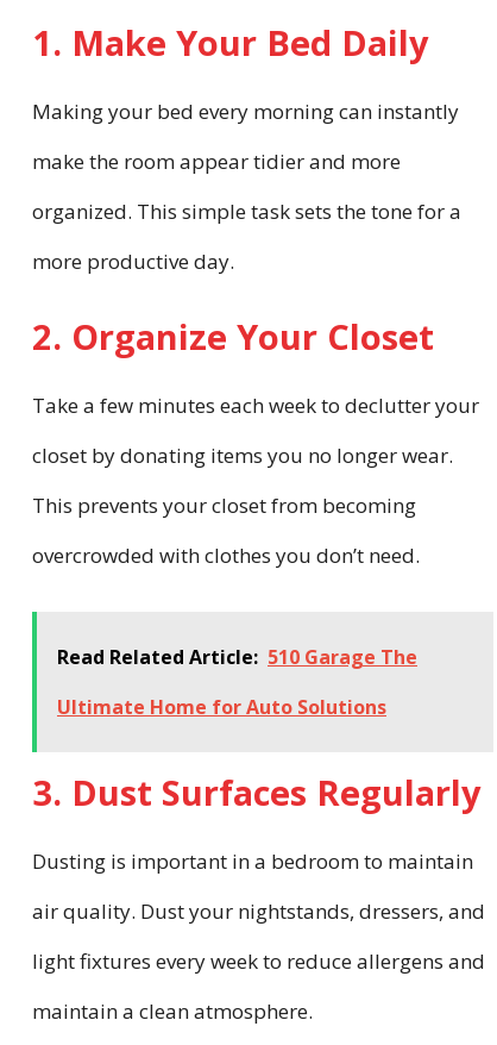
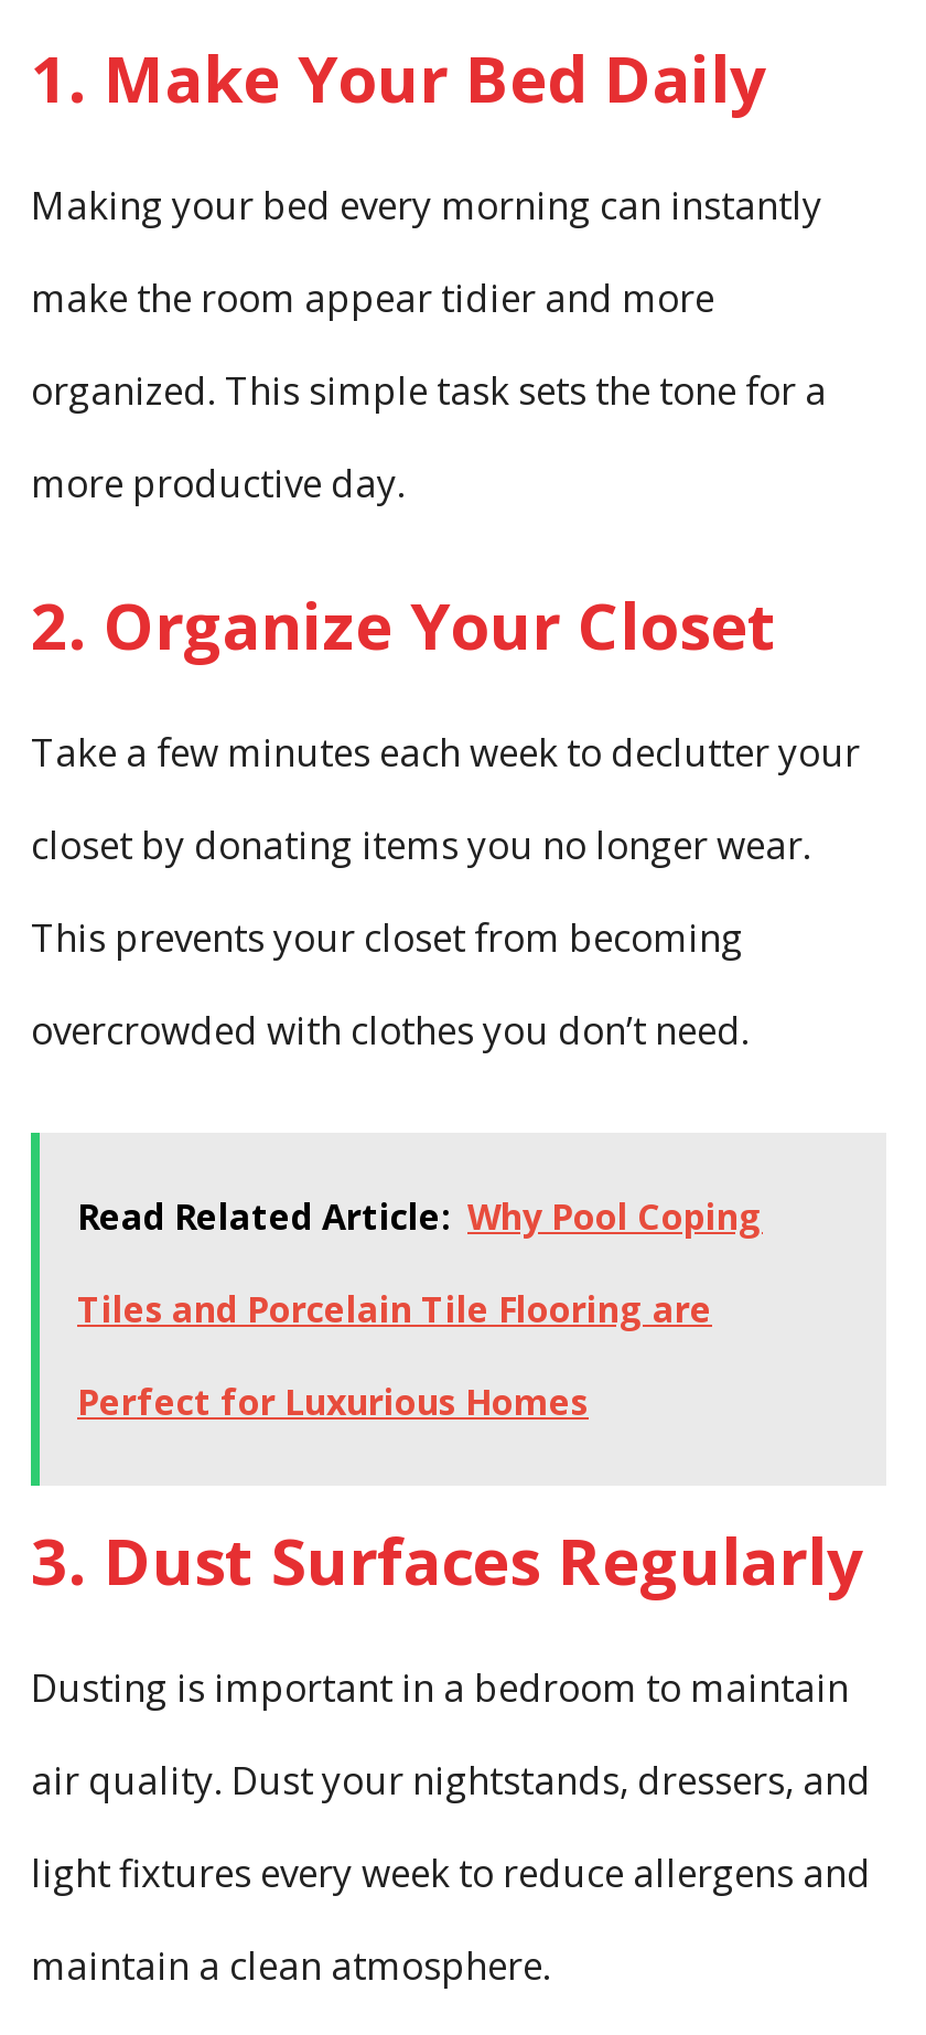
[57,643,417,719] Read Related Article: 510 Garage The | Ultimate Home for Auto Solutions -> [77,1192,763,1426] Read Related Article: Why Pool Coping | Tiles and Porcelain Tile Flooring are | Perfect for Luxurious Homes

